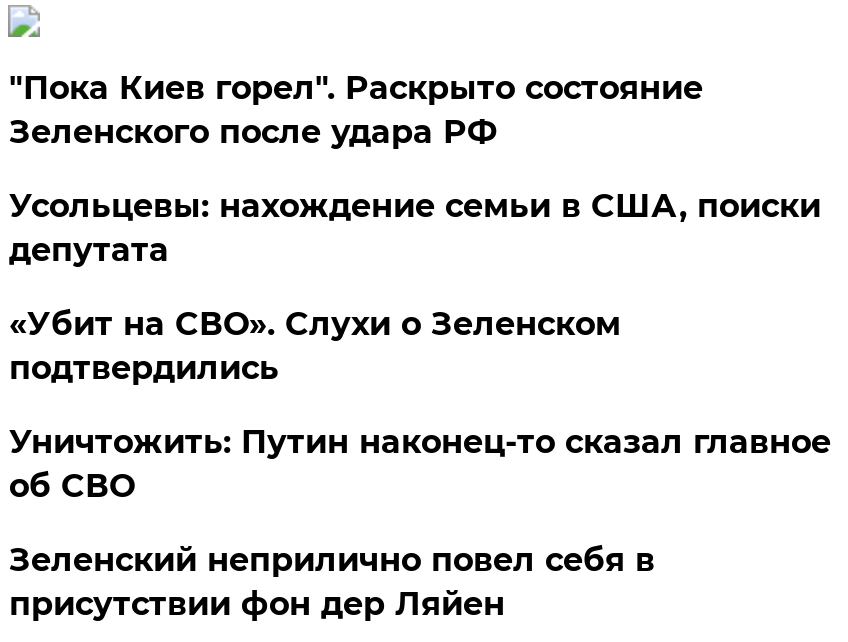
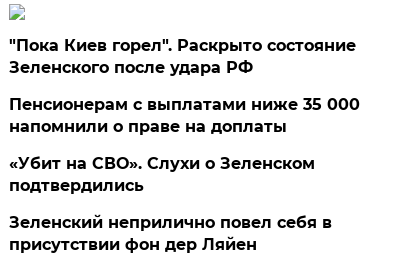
[9,187,821,269] Усольцевы: нахождение семьи в США, поиски | депутата -> [9,95,360,136] Пенсионерам с выплатами ниже 35 000 | напомнили о праве на доплаты
[9,423,831,505] Уничтожить: Путин наконец-то сказал главное | об СВО -> none

